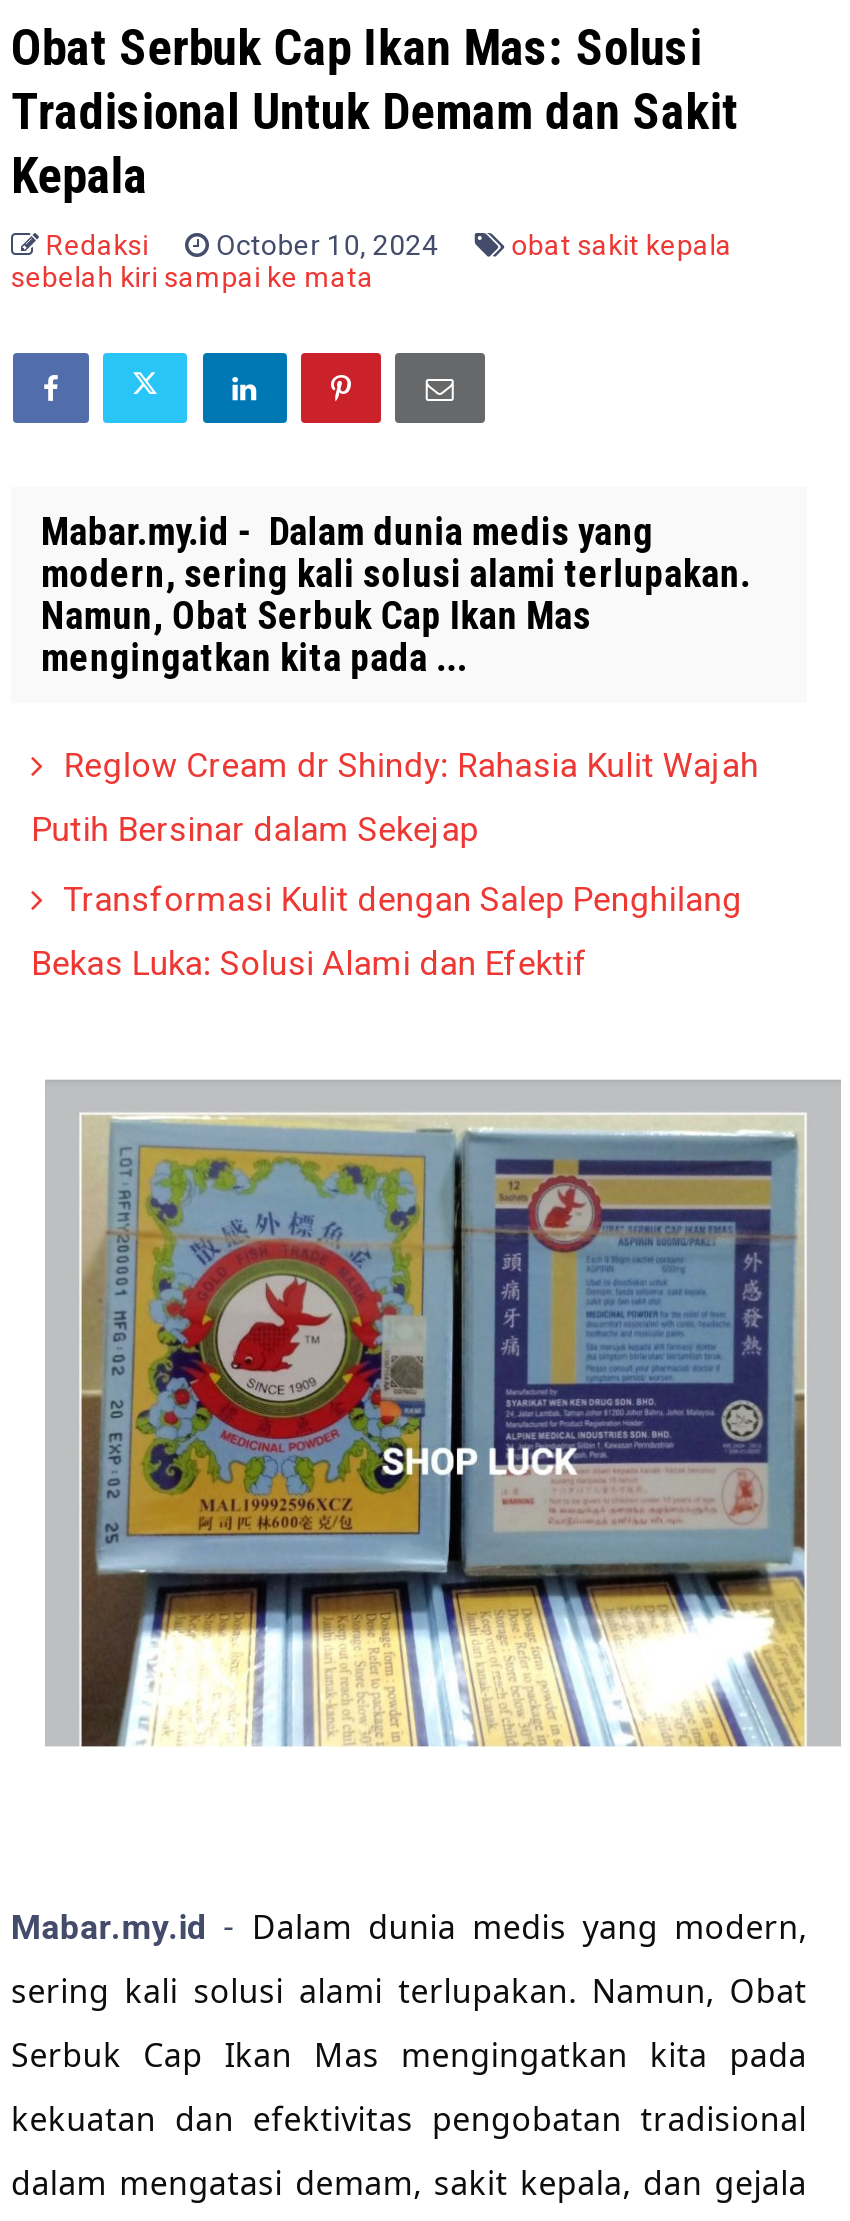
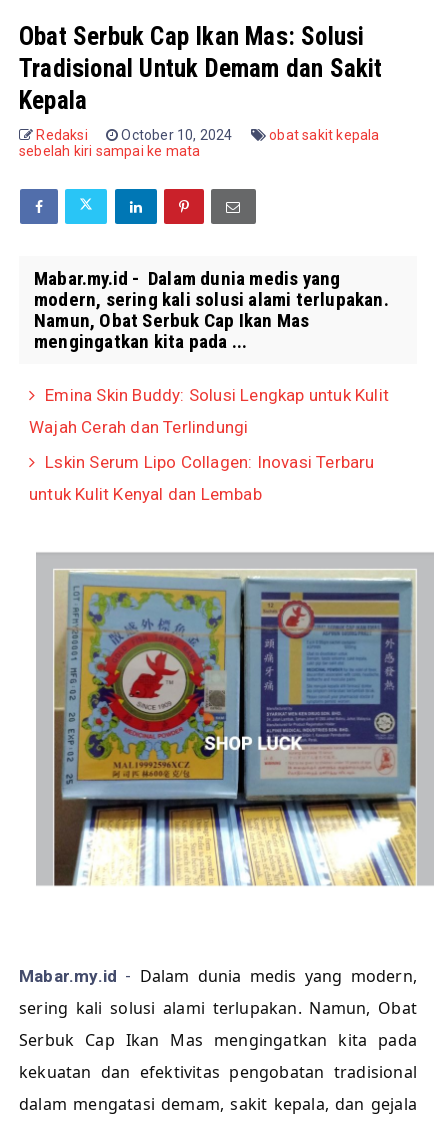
[63,745,759,785] Reglow Cream dr Shindy: Rahasia Kulit Wajah -> [45,385,389,405] Emina Skin Buddy: Solusi Lengkap untuk Kulit
[31,809,478,849] Putih Bersinar dalam Sekejap -> [29,417,248,437] Wajah Cerah dan Terlindungi
[63,879,742,919] Transformasi Kulit dengan Salep Penghilang -> [45,452,375,472] Lskin Serum Lipo Collagen: Inovasi Terbaru
[31,943,587,983] Bekas Luka: Solusi Alami dan Efektif -> [29,484,262,504] untuk Kulit Kenyal dan Lembab

